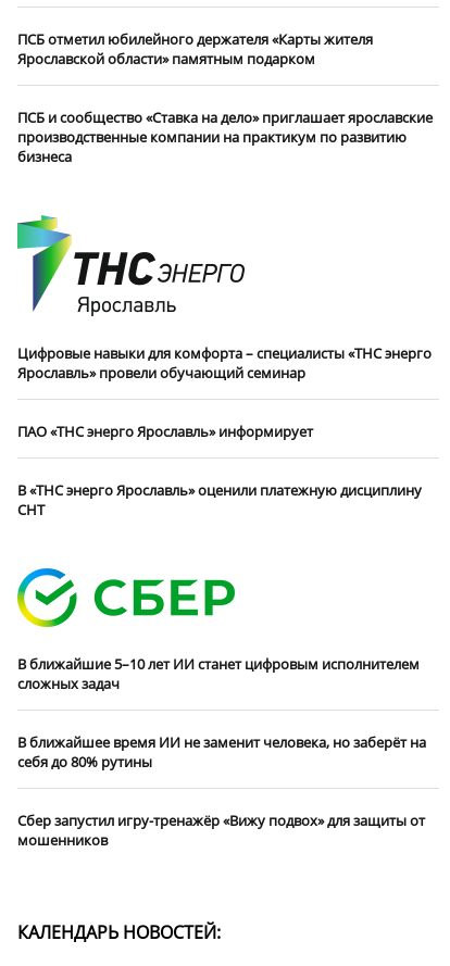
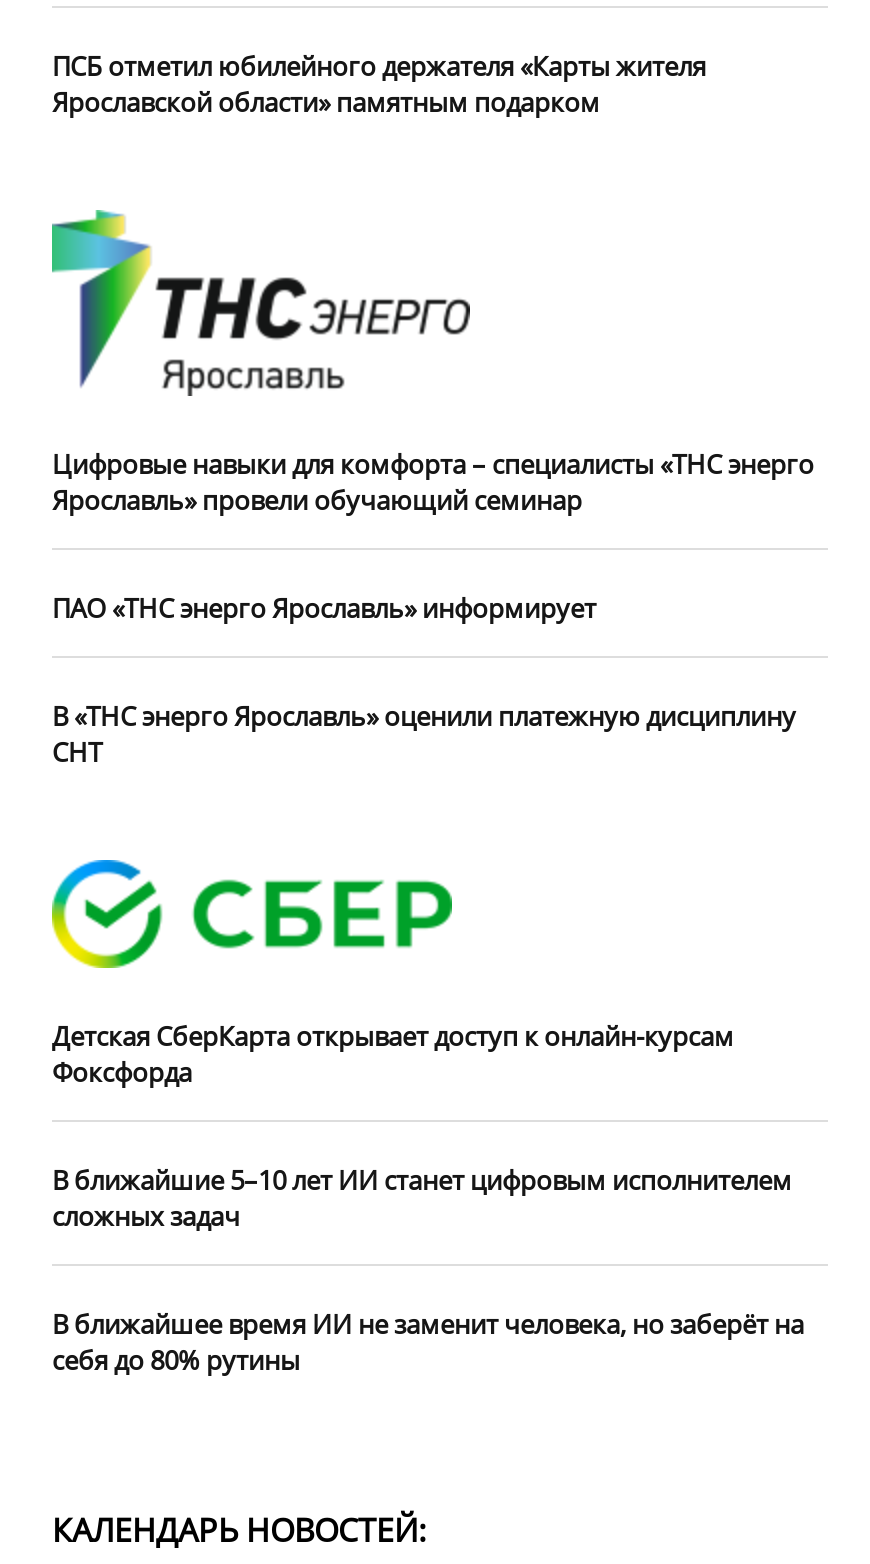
[17,108,433,166] ПСБ и сообщество «Ставка на дело» приглашает ярославские | производственные компании на практикум по развитию | бизнеса -> none
none -> [52,1018,734,1090] Детская СберКарта открывает доступ к онлайн-курсам | Фоксфорда
[17,811,425,850] Сбер запустил игру-тренажёр «Вижу подвох» для защиты от | мошенников -> none

